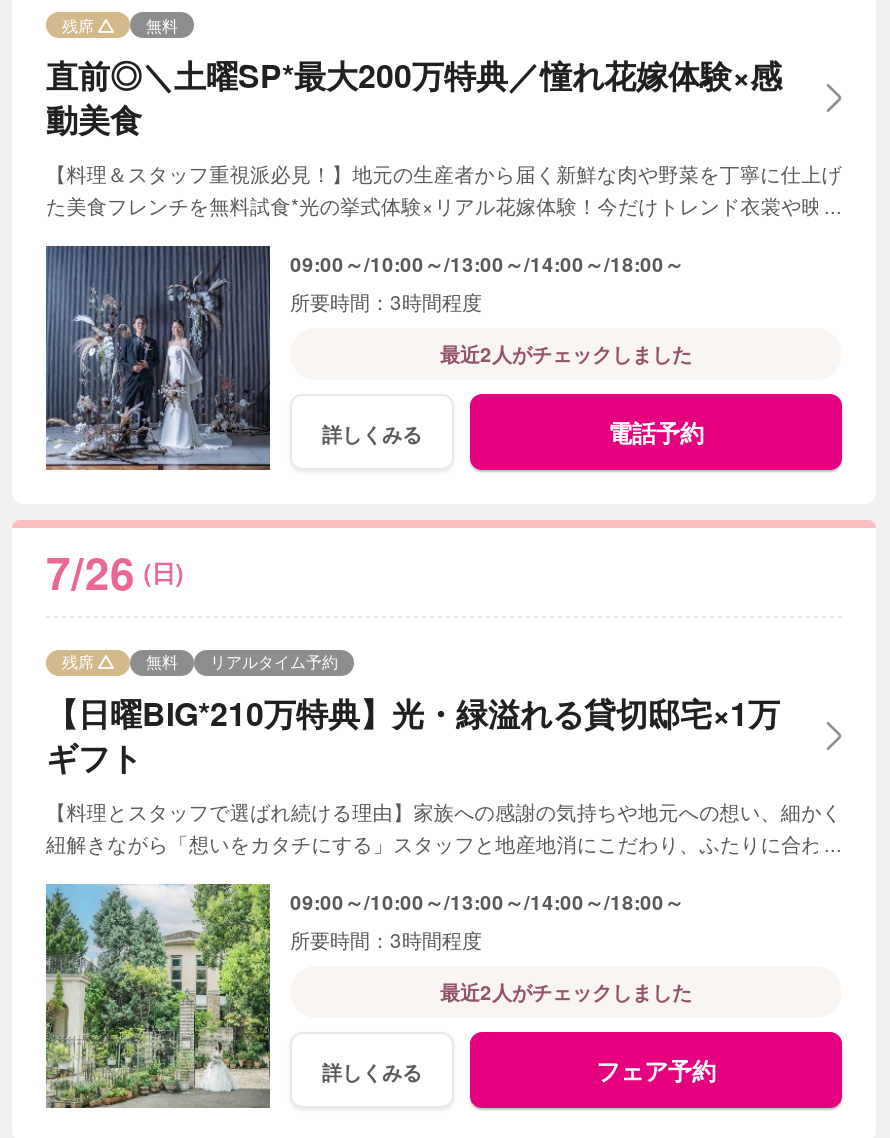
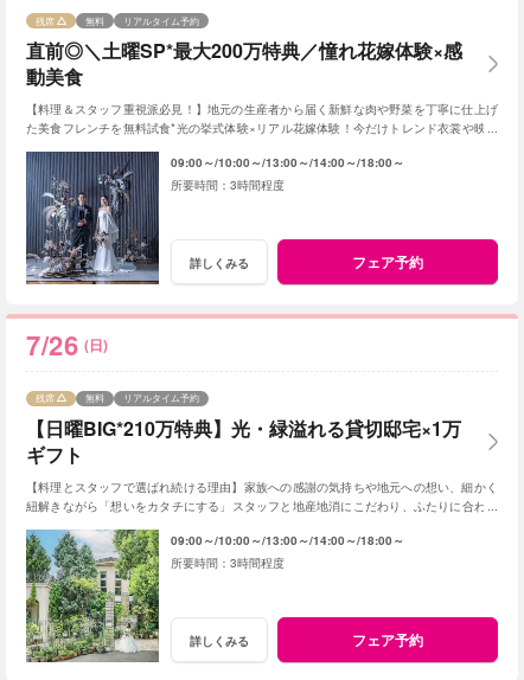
none -> [123,14,199,27] リアルタイム予約
[440,341,692,369] 最近2人がチェックしました -> none
[608,415,704,451] 電話予約 -> [352,252,423,273] フェア予約
[440,977,692,1005] 最近2人がチェックしました -> none

